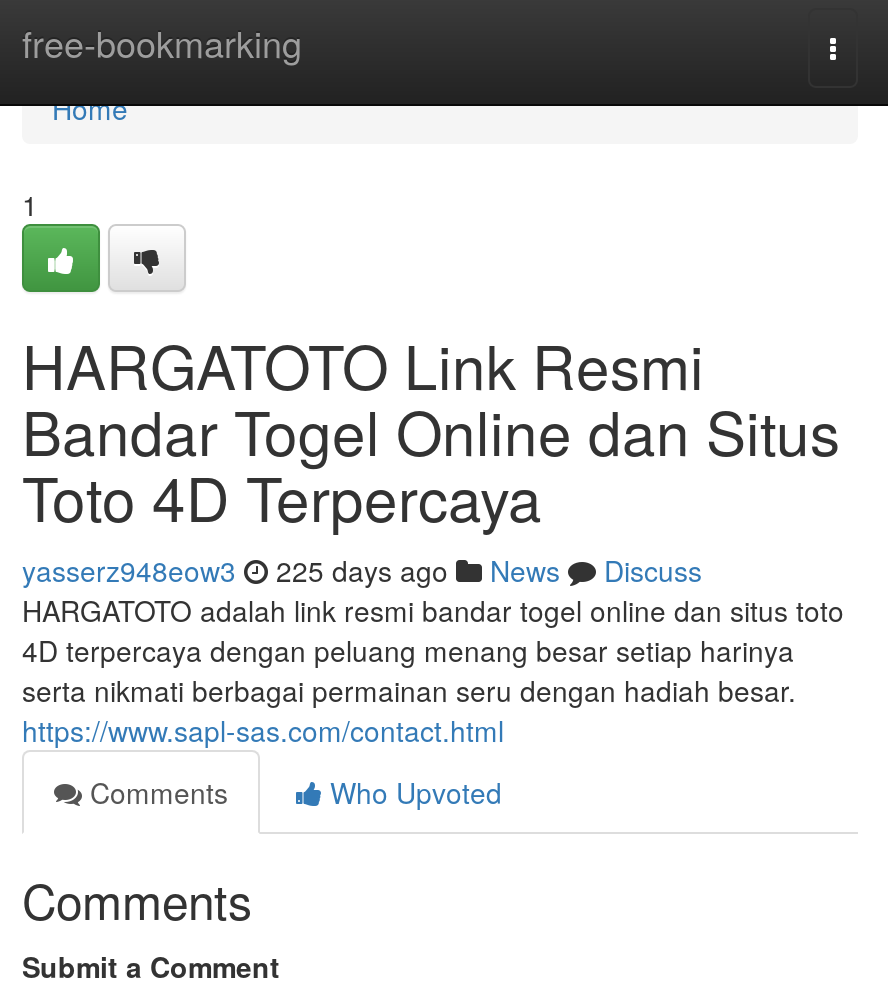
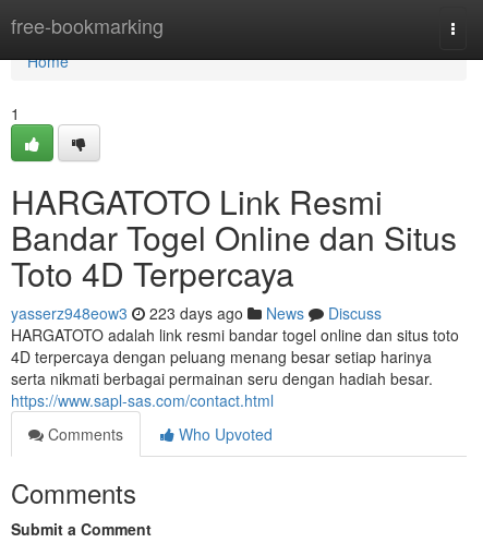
[22,550,702,590] yasserz948eow3 225 days ago News Discuss -> [11,302,382,324] yasserz948eow3 223 days ago News Discuss

